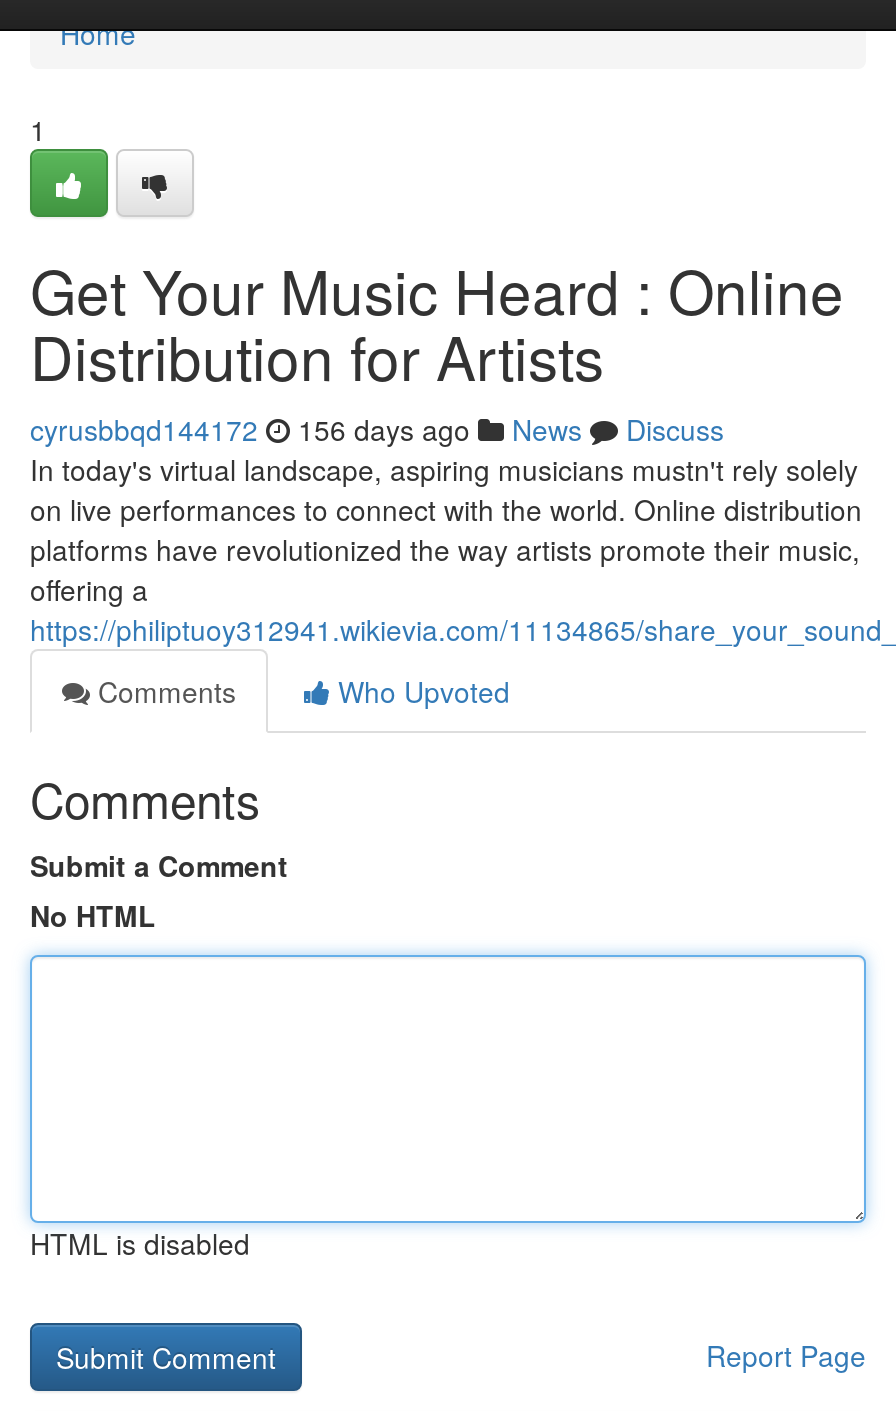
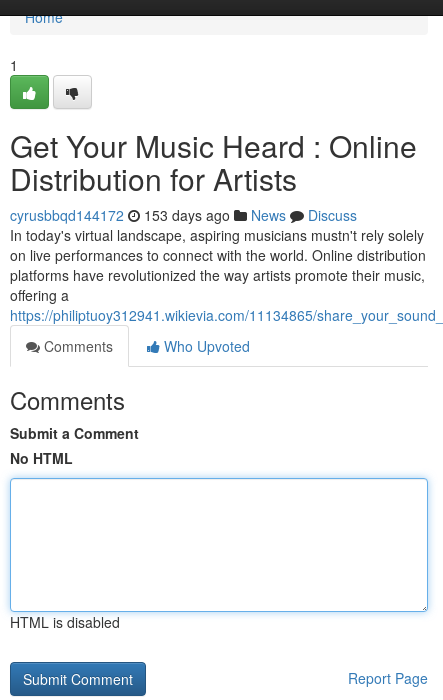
[30,409,724,449] cyrusbbqd144172 156 days ago News Discuss -> [10,205,357,225] cyrusbbqd144172 153 days ago News Discuss

